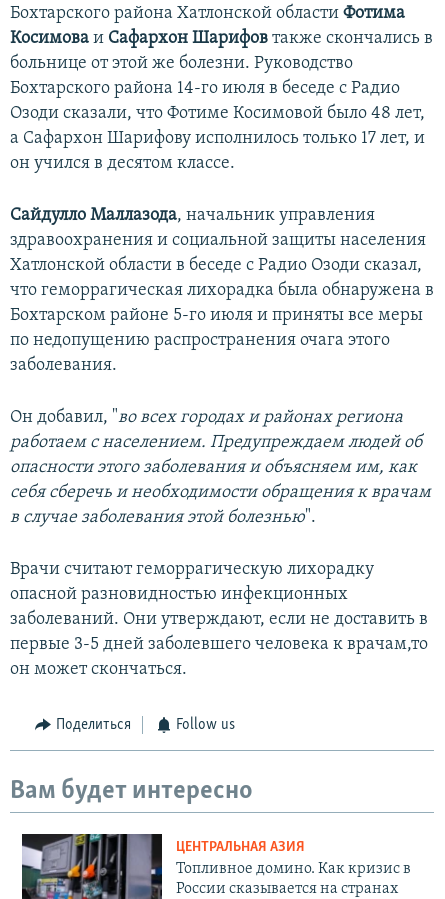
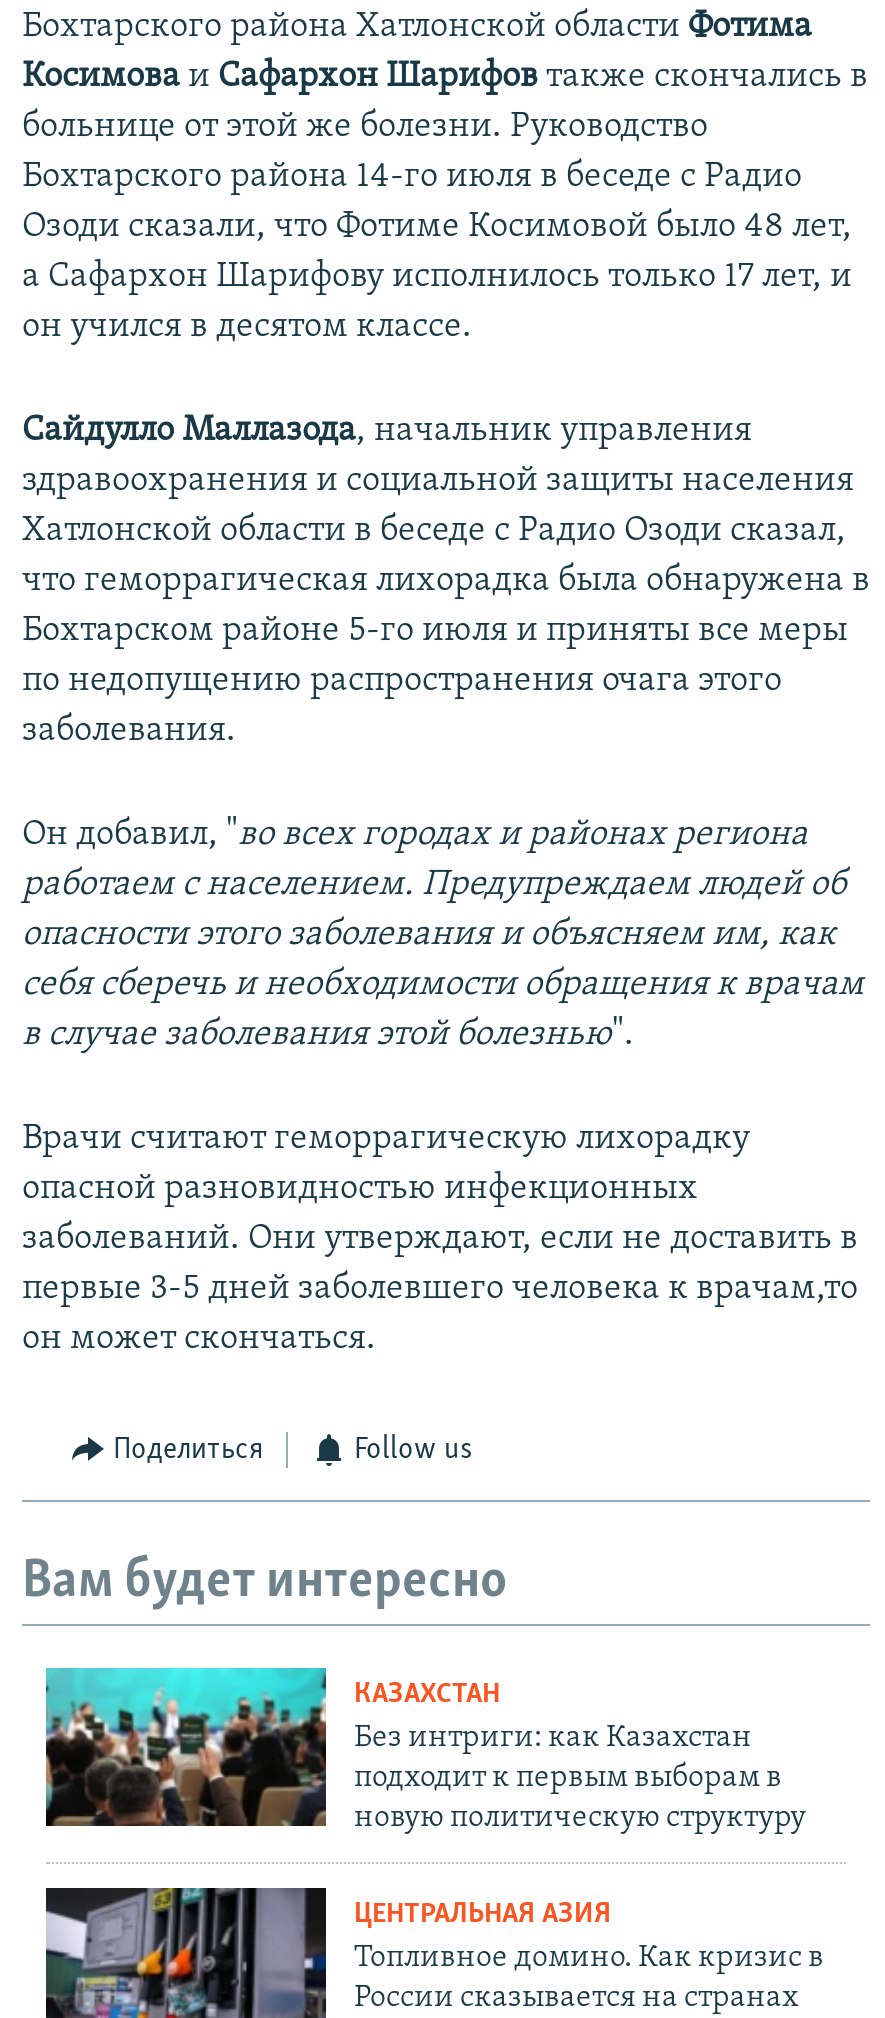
none -> [44,1666,806,1835] [image] | КАЗАХСТАН | Без интриги: как Казахстан | подходит к первым выборам в | новую политическую структуру

